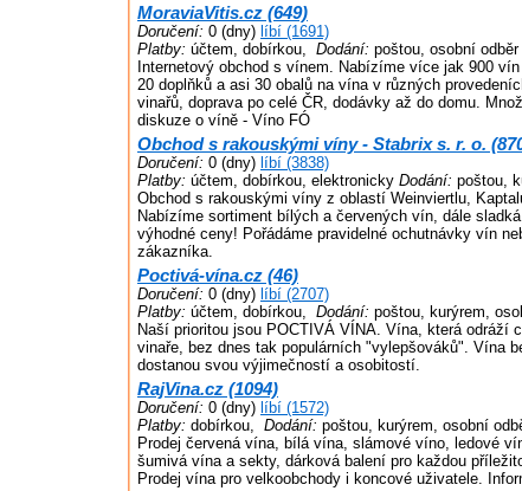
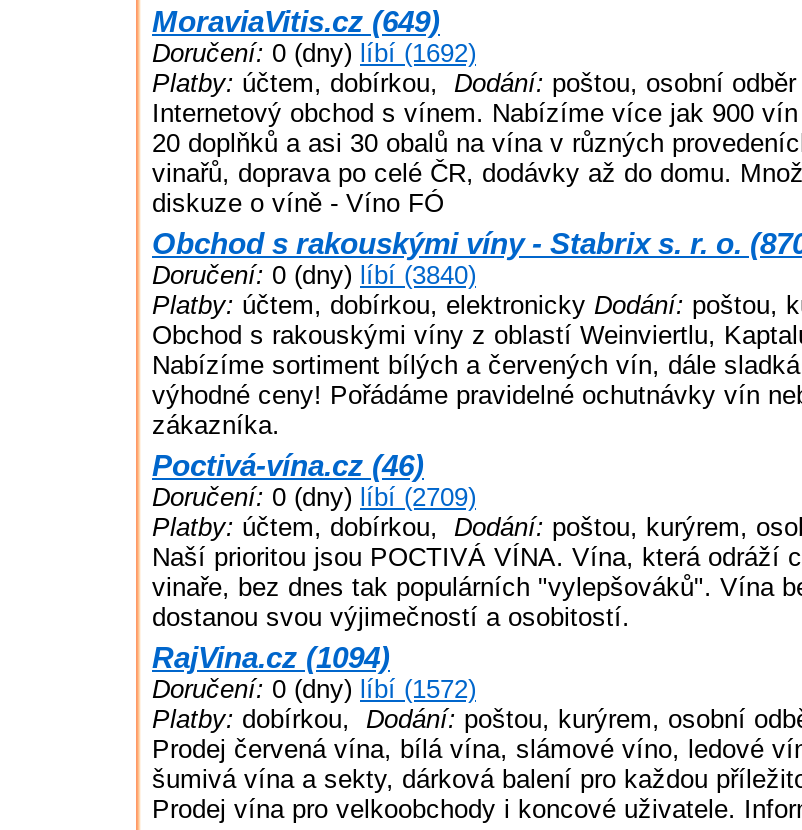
[137,22,329,40] Doručení: 0 (dny) líbí (1691) -> [152,38,476,68] Doručení: 0 (dny) líbí (1692)
[137,154,329,172] Doručení: 0 (dny) líbí (3838) -> [152,260,476,290] Doručení: 0 (dny) líbí (3840)
[137,285,329,303] Doručení: 0 (dny) líbí (2707) -> [152,482,476,512] Doručení: 0 (dny) líbí (2709)

